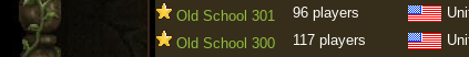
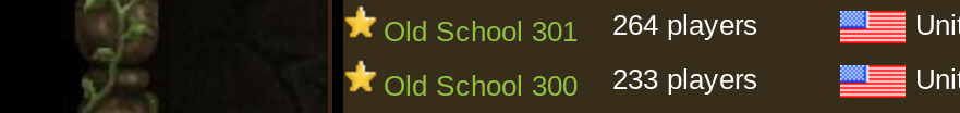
[176,4,359,24] Old School 301 96 players -> [384,9,758,48] Old School 301 264 players
[176,32,365,52] Old School 300 117 players -> [384,63,758,102] Old School 300 233 players

